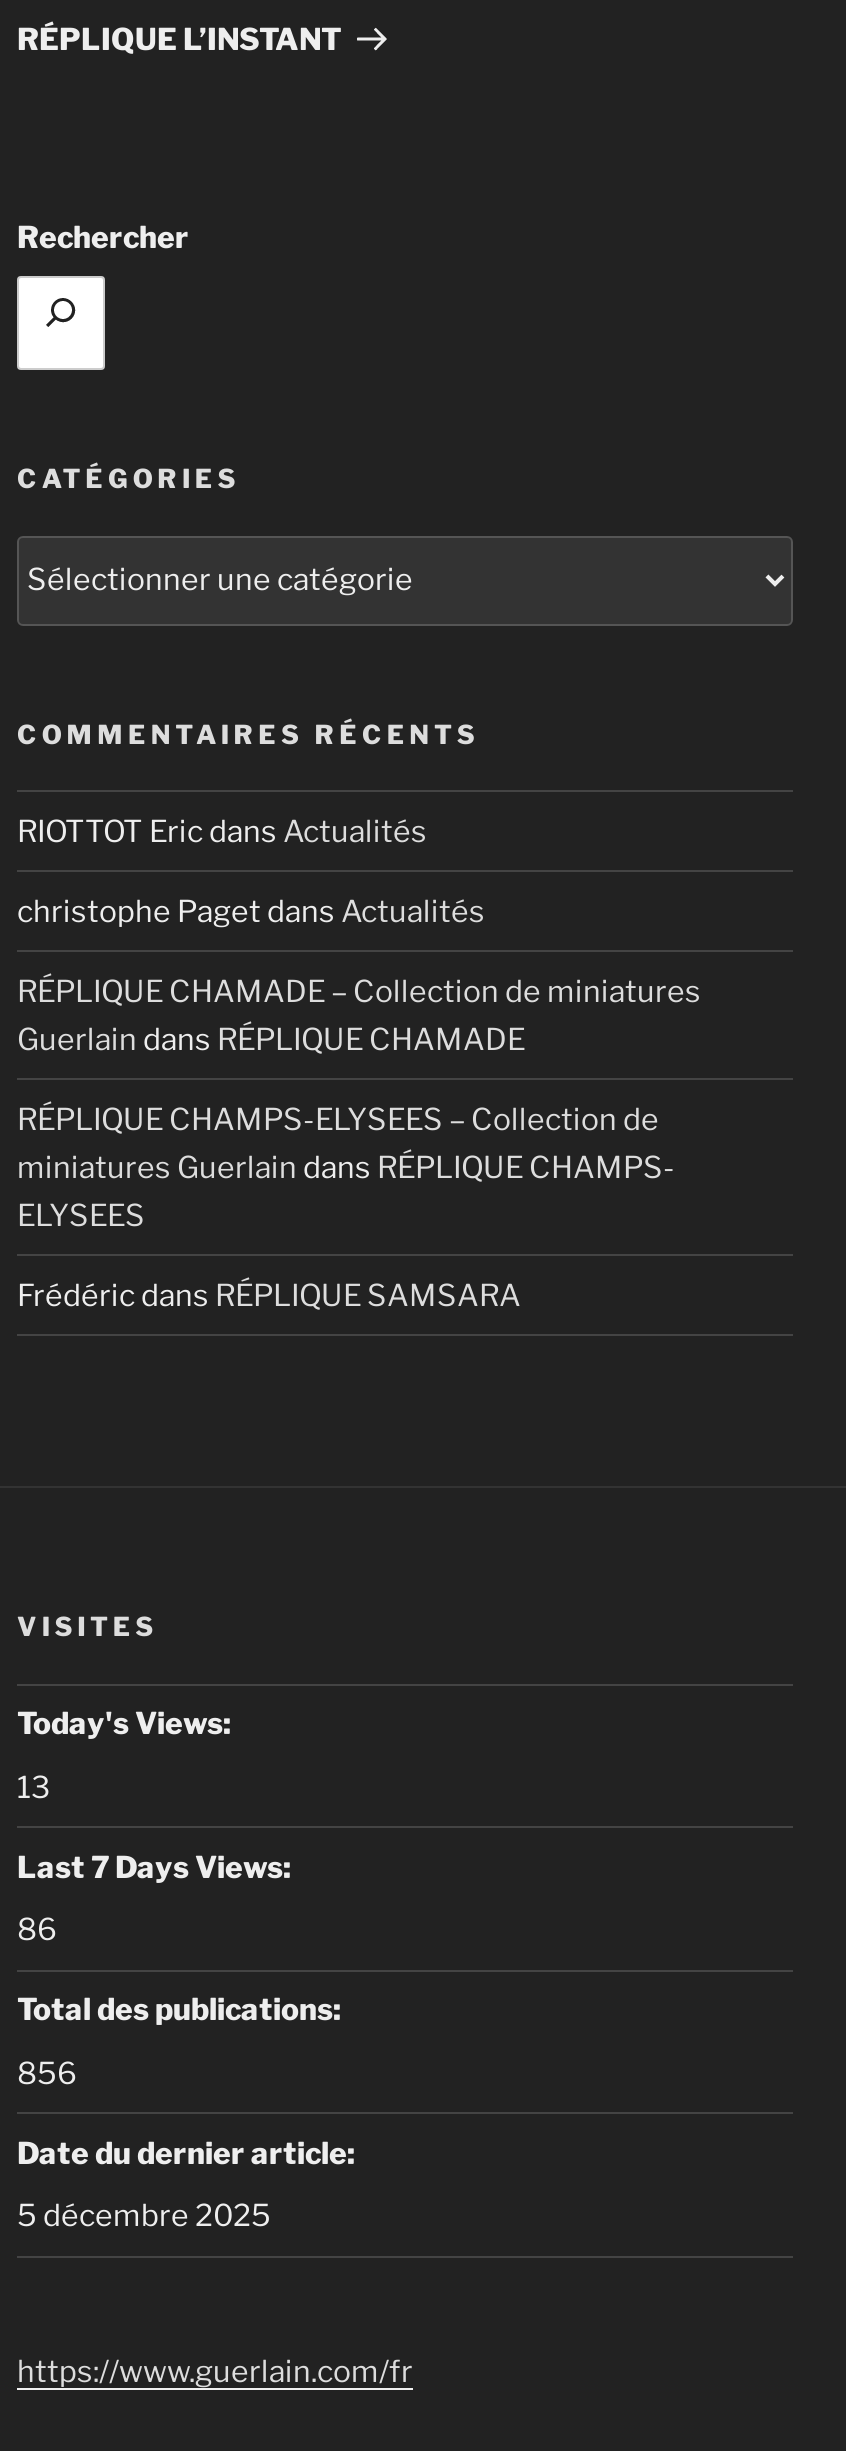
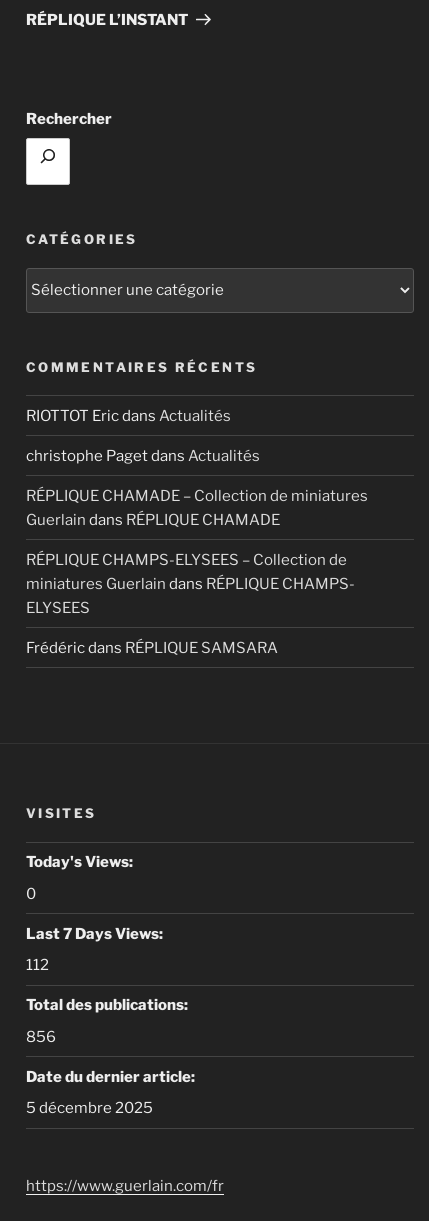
[17,1769,51,1805] 13 -> [26,885,36,903] 0
[17,1912,57,1948] 86 -> [26,956,49,974] 112

